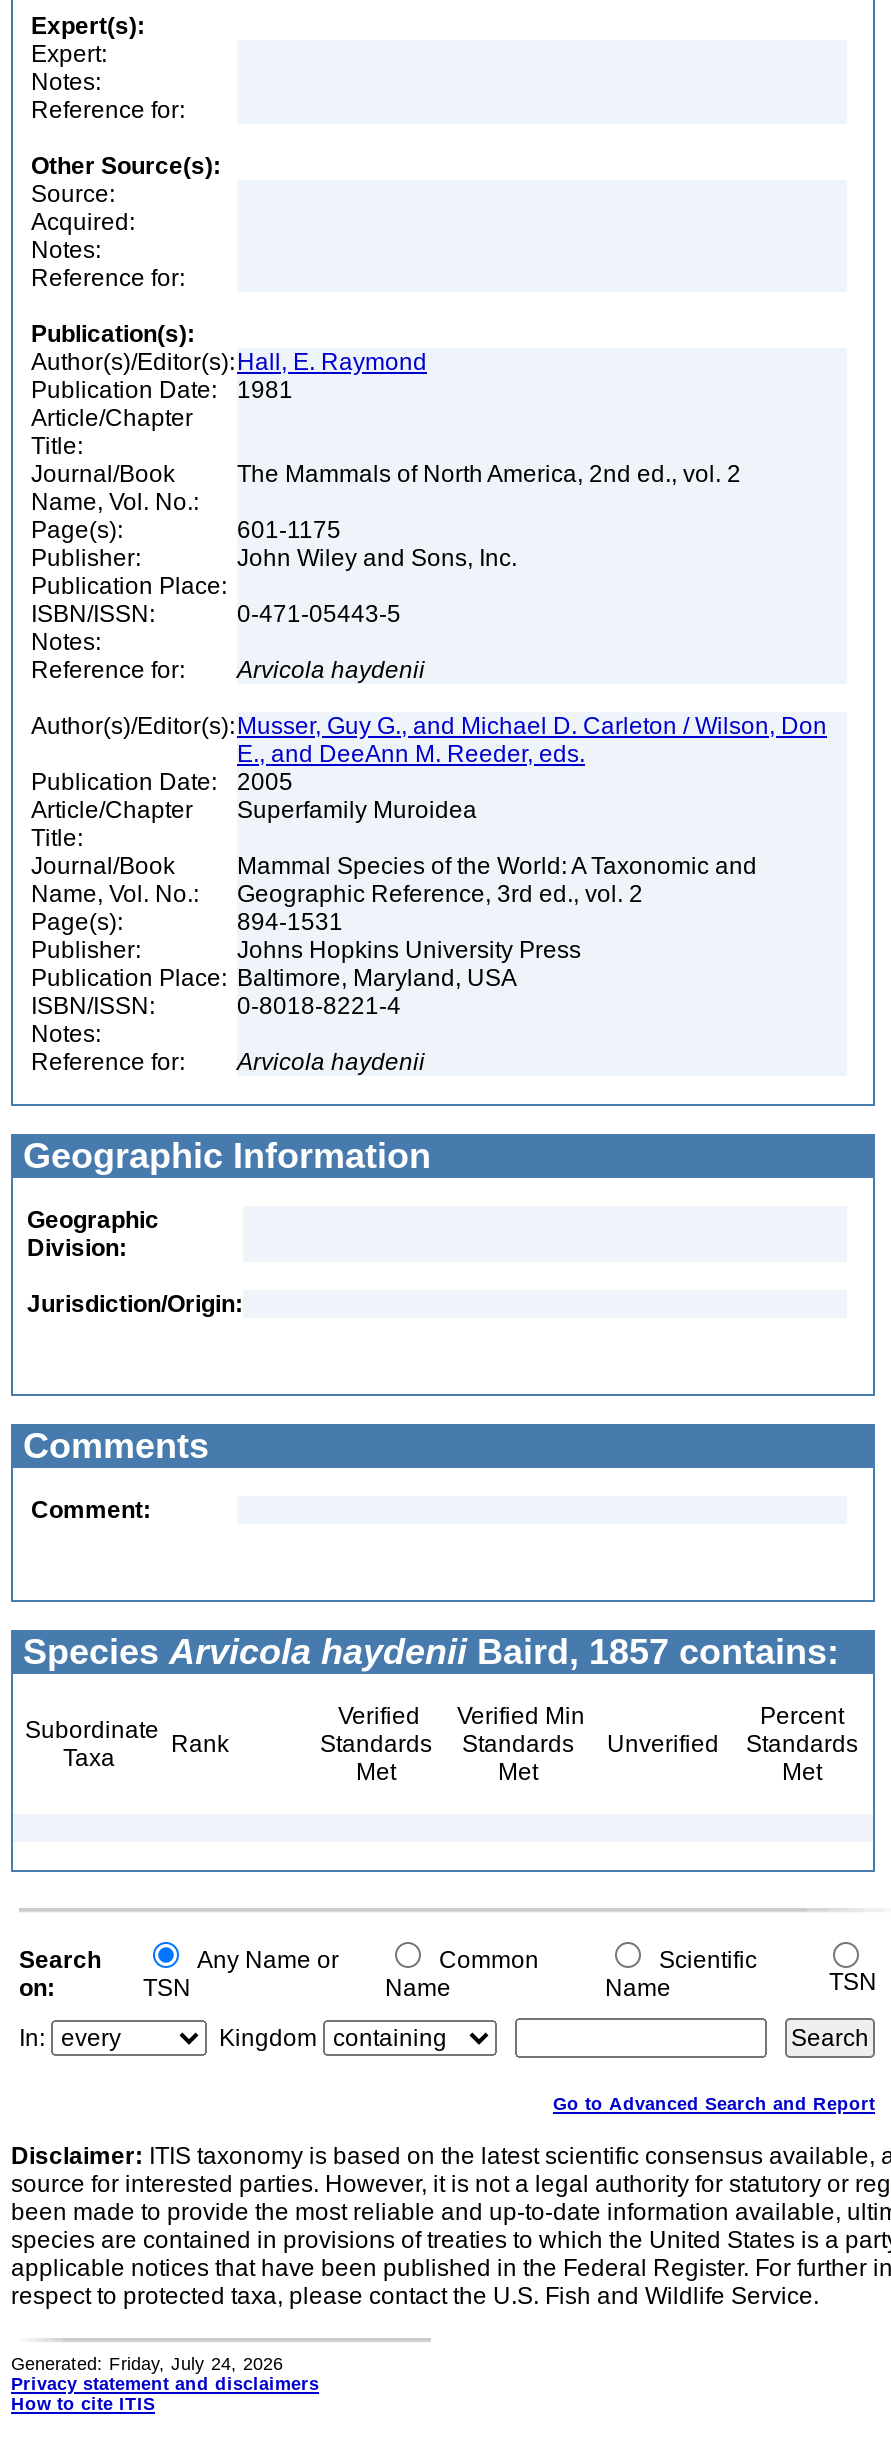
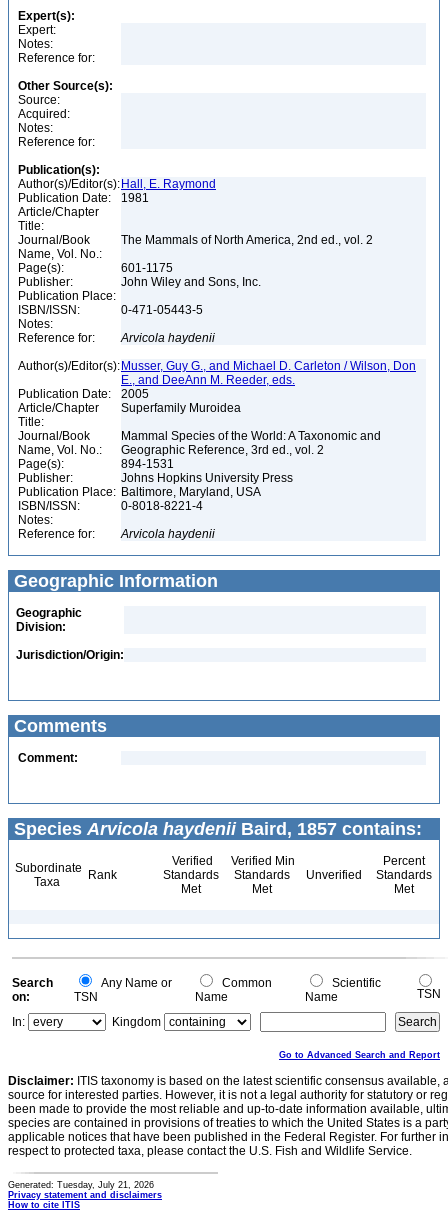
[11,2354,283,2374] Generated: Friday, July 24, 2026 -> [8,1180,154,1190] Generated: Tuesday, July 21, 2026

